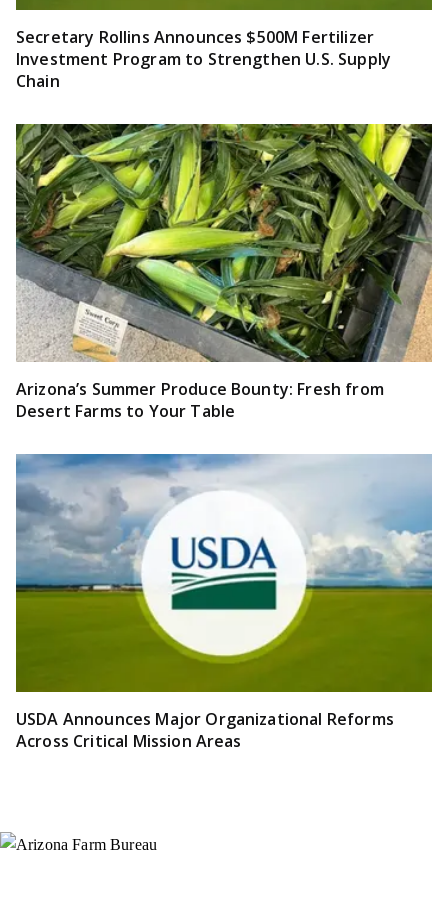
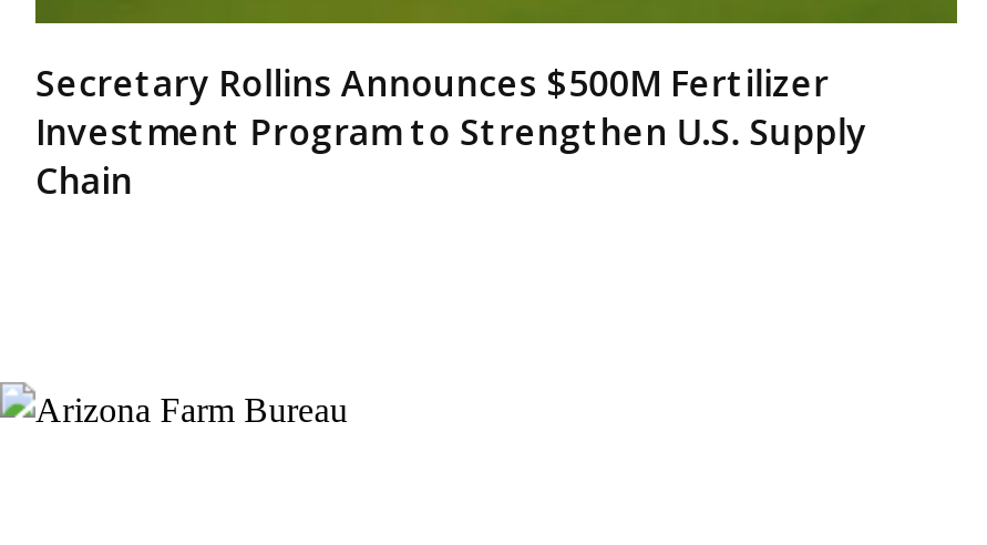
[15,123,433,422] [image] | Arizona’s Summer Produce Bounty: Fresh from | Desert Farms to Your Table -> none
[15,453,433,752] [image] | USDA Announces Major Organizational Reforms | Across Critical Mission Areas -> none

